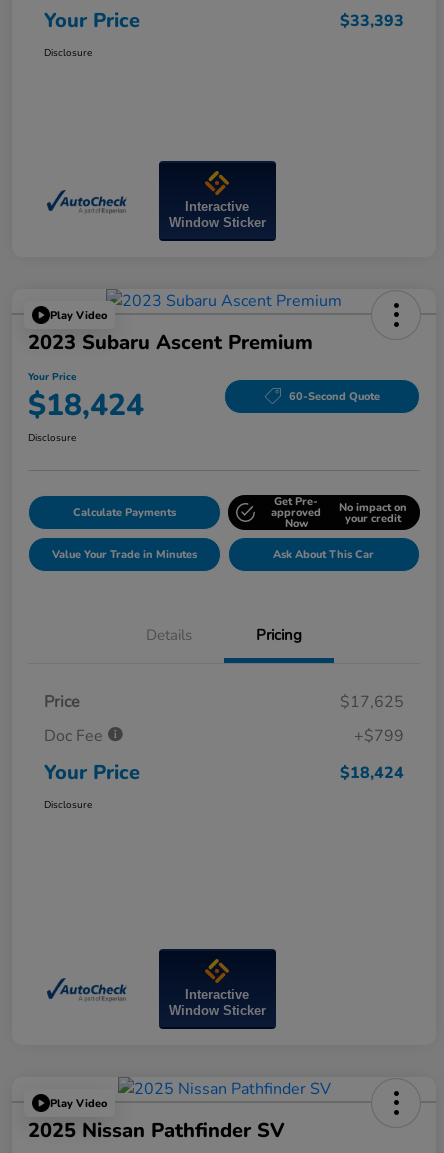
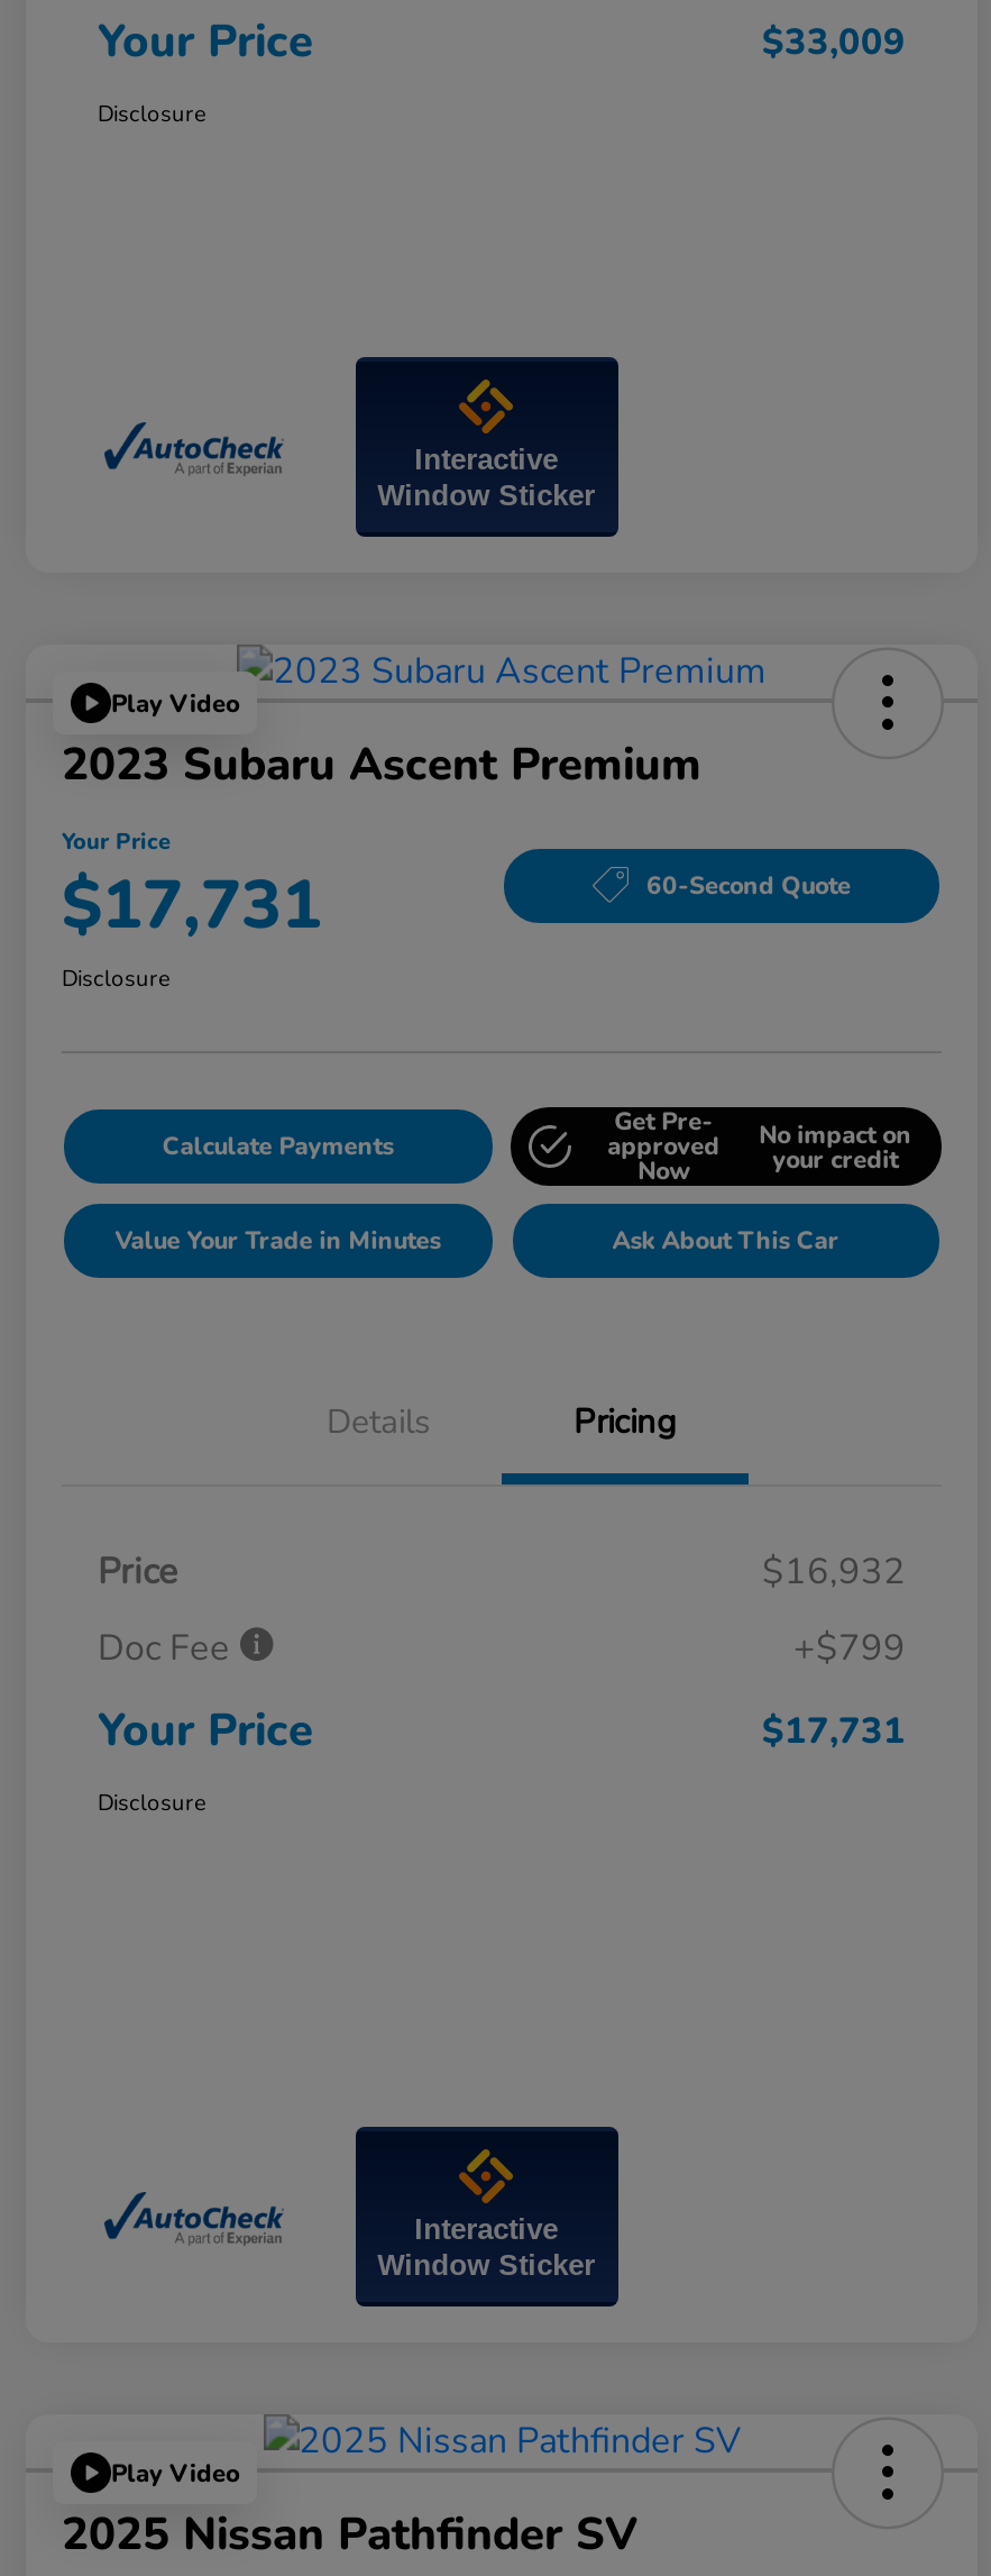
[340,10,404,32] $33,393 -> [762,18,906,68] $33,009
[28,385,144,426] $18,424 -> [62,861,322,953] $17,731
[340,691,404,713] $17,625 -> [762,1548,906,1597] $16,932
[340,762,404,784] $18,424 -> [762,1707,906,1757] $17,731

